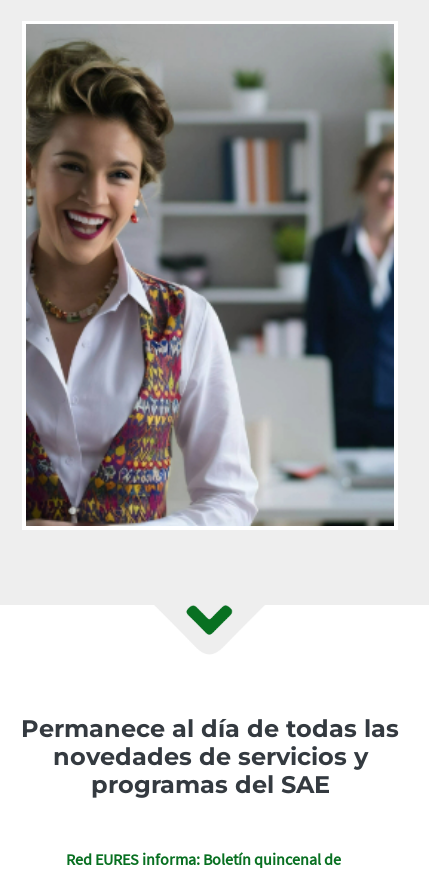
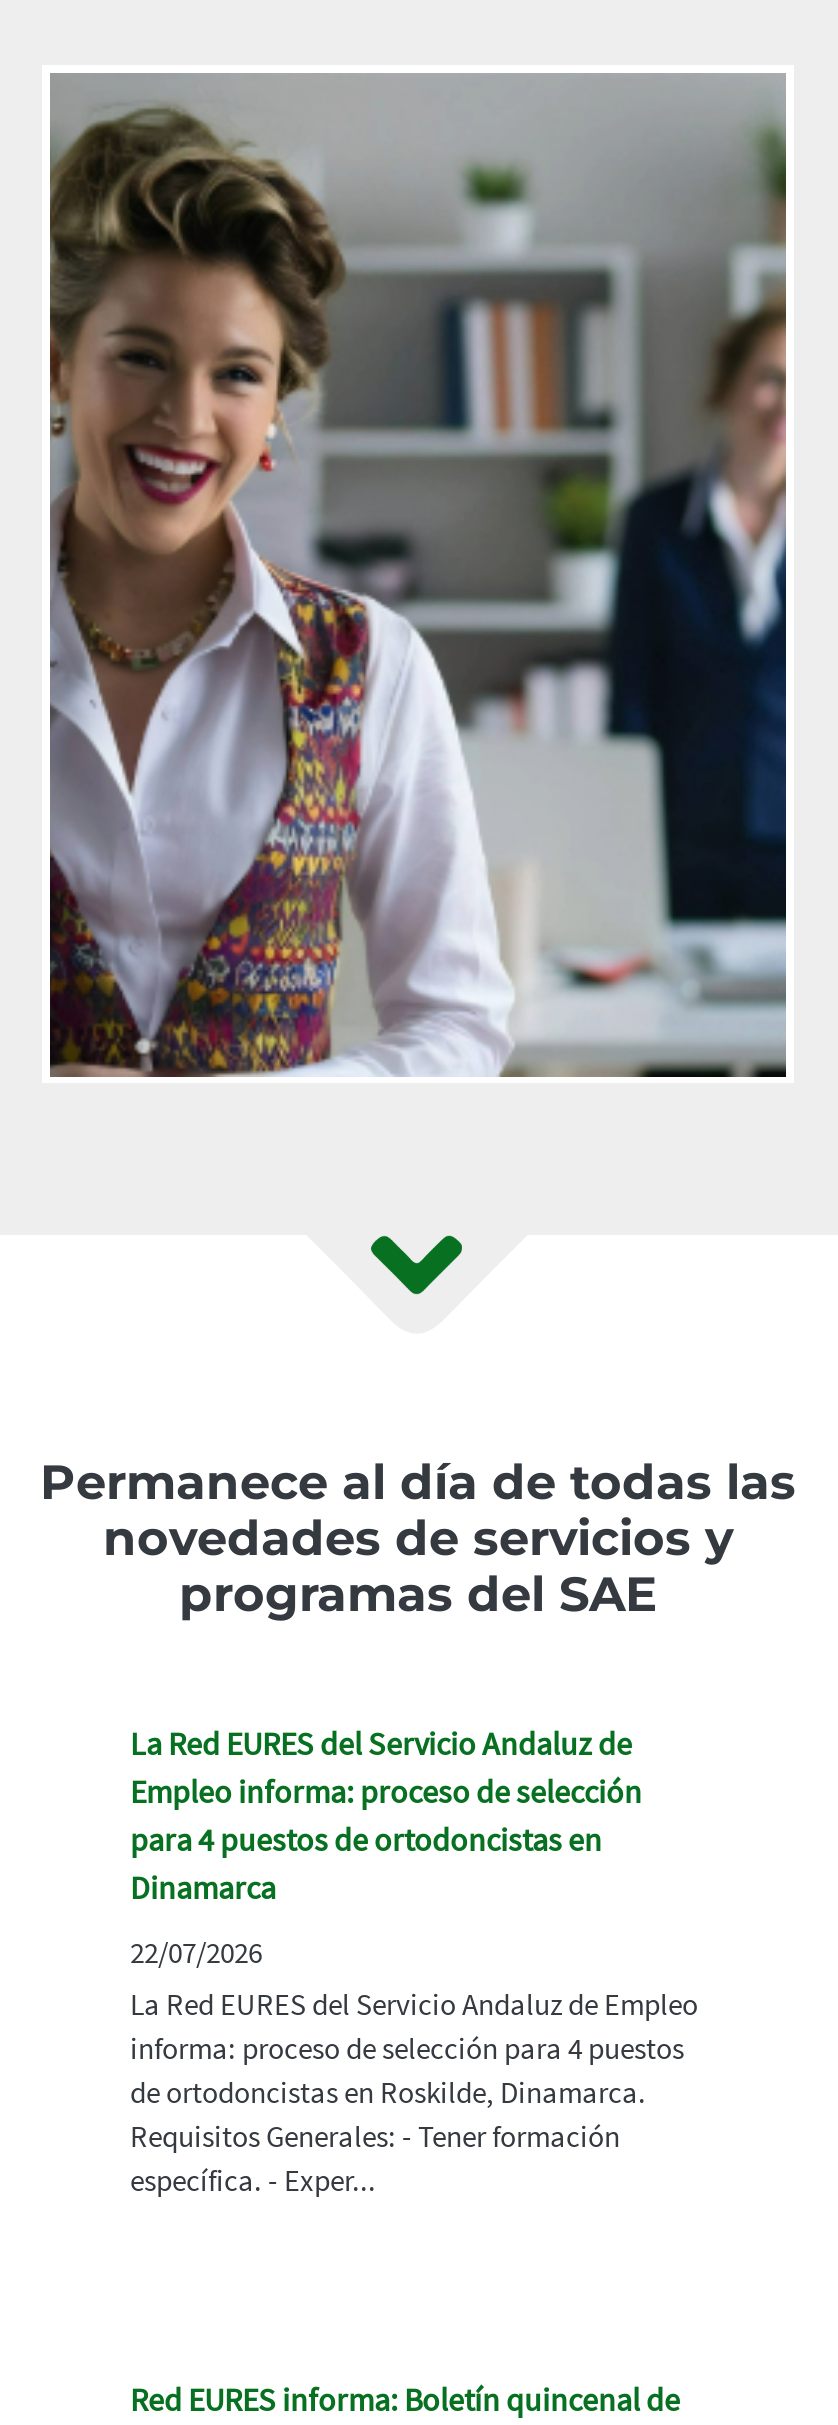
none -> [130,1723,698,2199] La Red EURES del Servicio Andaluz de | Empleo informa: proceso de selección | para 4 puestos de ortodoncistas en | Dinamarca | 22/07/2026 | La Red EURES del Servicio Andaluz de Empleo | informa: proceso de selección para 4 puestos | de ortodoncistas en Roskilde, Dinamarca. | Requisitos Generales: - Tener formación | específica. - Exper...

